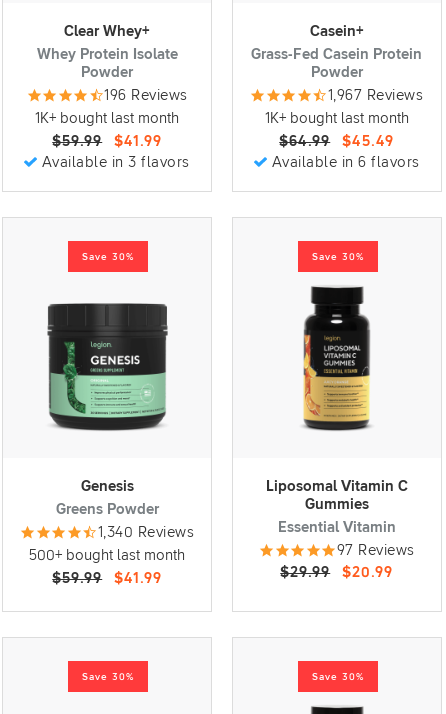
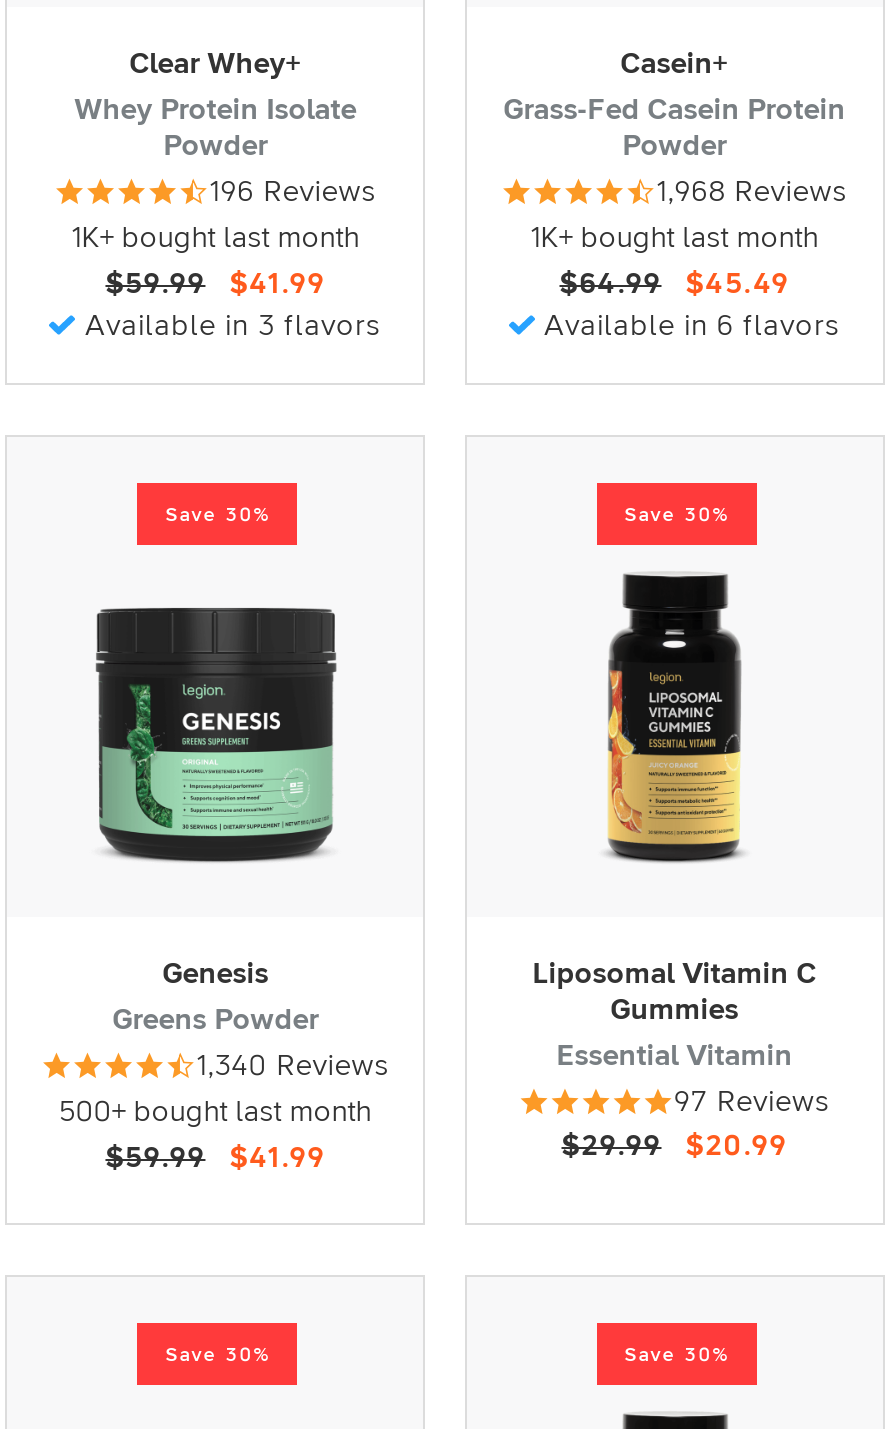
[328,88,423,103] 1,967 Reviews -> [657,178,848,208] 1,968 Reviews

